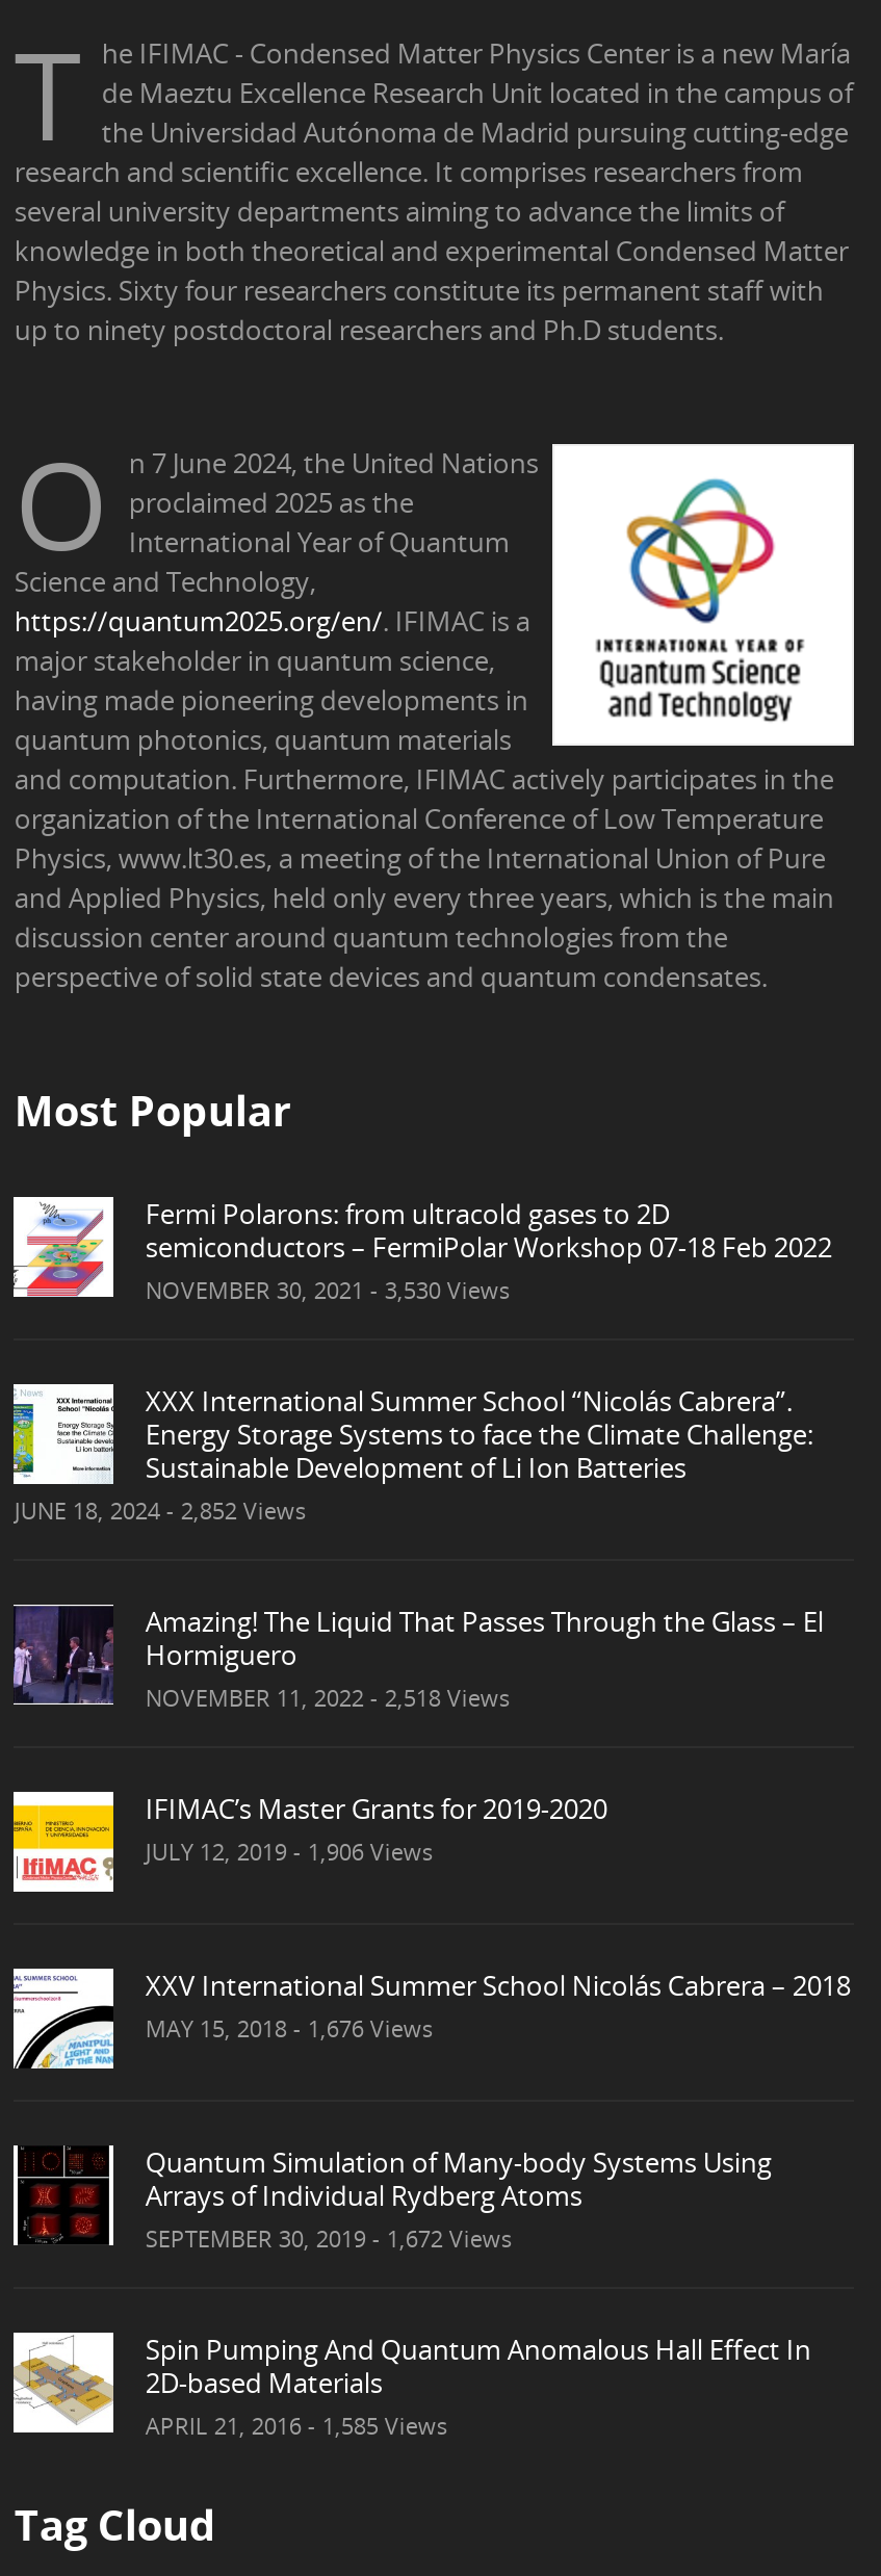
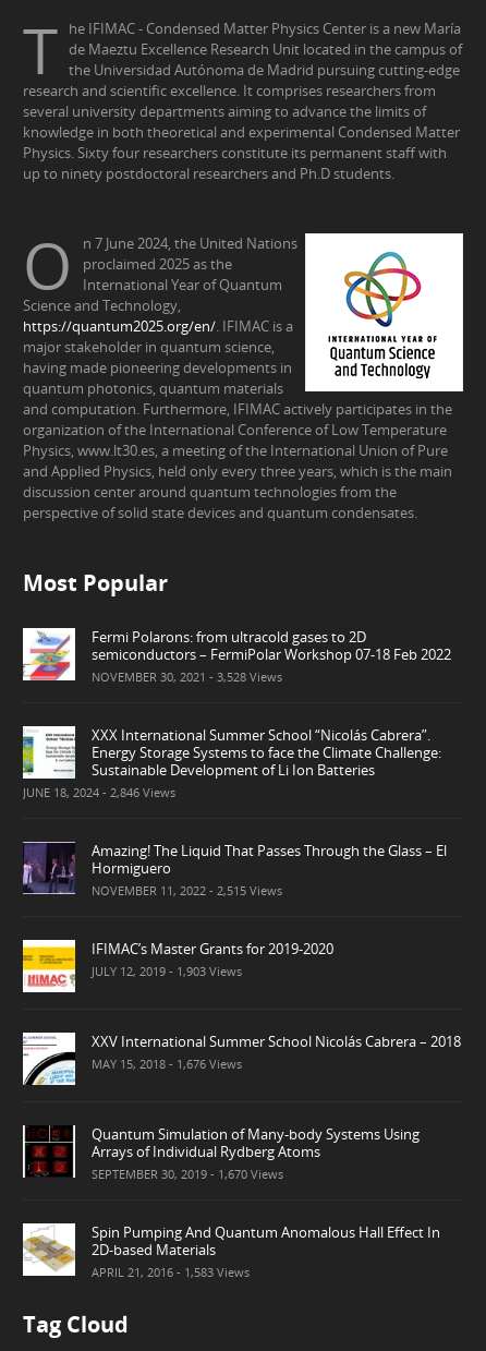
[145,1274,509,1306] NOVEMBER 30, 2021 - 3,530 Views -> [92,669,283,685] NOVEMBER 30, 2021 - 3,528 Views
[14,1495,306,1526] JUNE 18, 2024 - 2,852 Views -> [23,784,176,801] JUNE 18, 2024 - 2,846 Views
[145,1682,509,1713] NOVEMBER 11, 2022 - 2,518 Views -> [92,882,283,899] NOVEMBER 11, 2022 - 2,515 Views
[145,1836,432,1867] JULY 12, 2019 - 1,906 Views -> [92,963,242,979] JULY 12, 2019 - 1,903 Views
[145,2223,512,2254] SEPTEMBER 30, 2019 - 1,672 Views -> [92,1166,284,1182] SEPTEMBER 30, 2019 - 1,670 Views
[145,2410,447,2441] APRIL 21, 2016 - 1,585 Views -> [92,1264,250,1280] APRIL 21, 2016 - 1,583 Views

